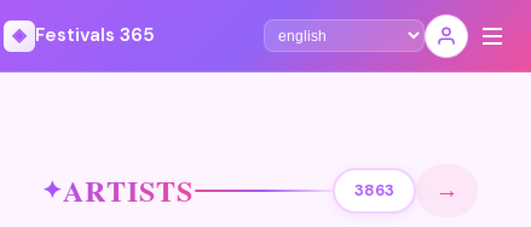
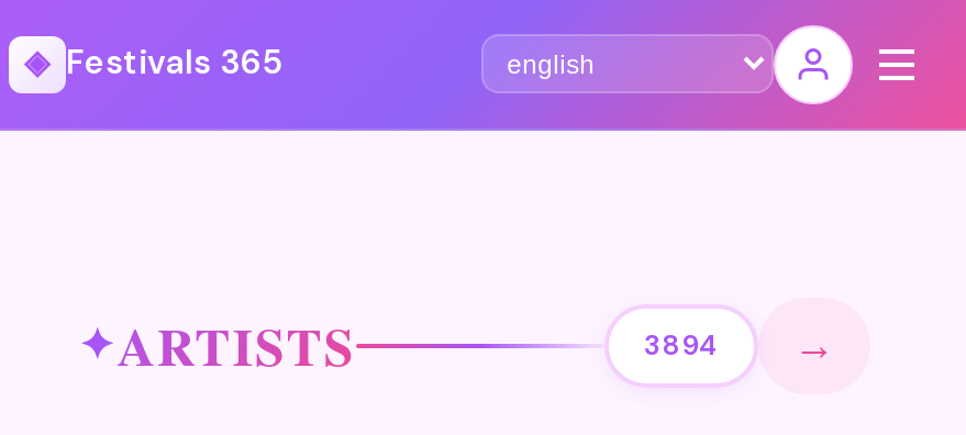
[354,180,394,201] 3863 -> [644,327,719,364] 3894

